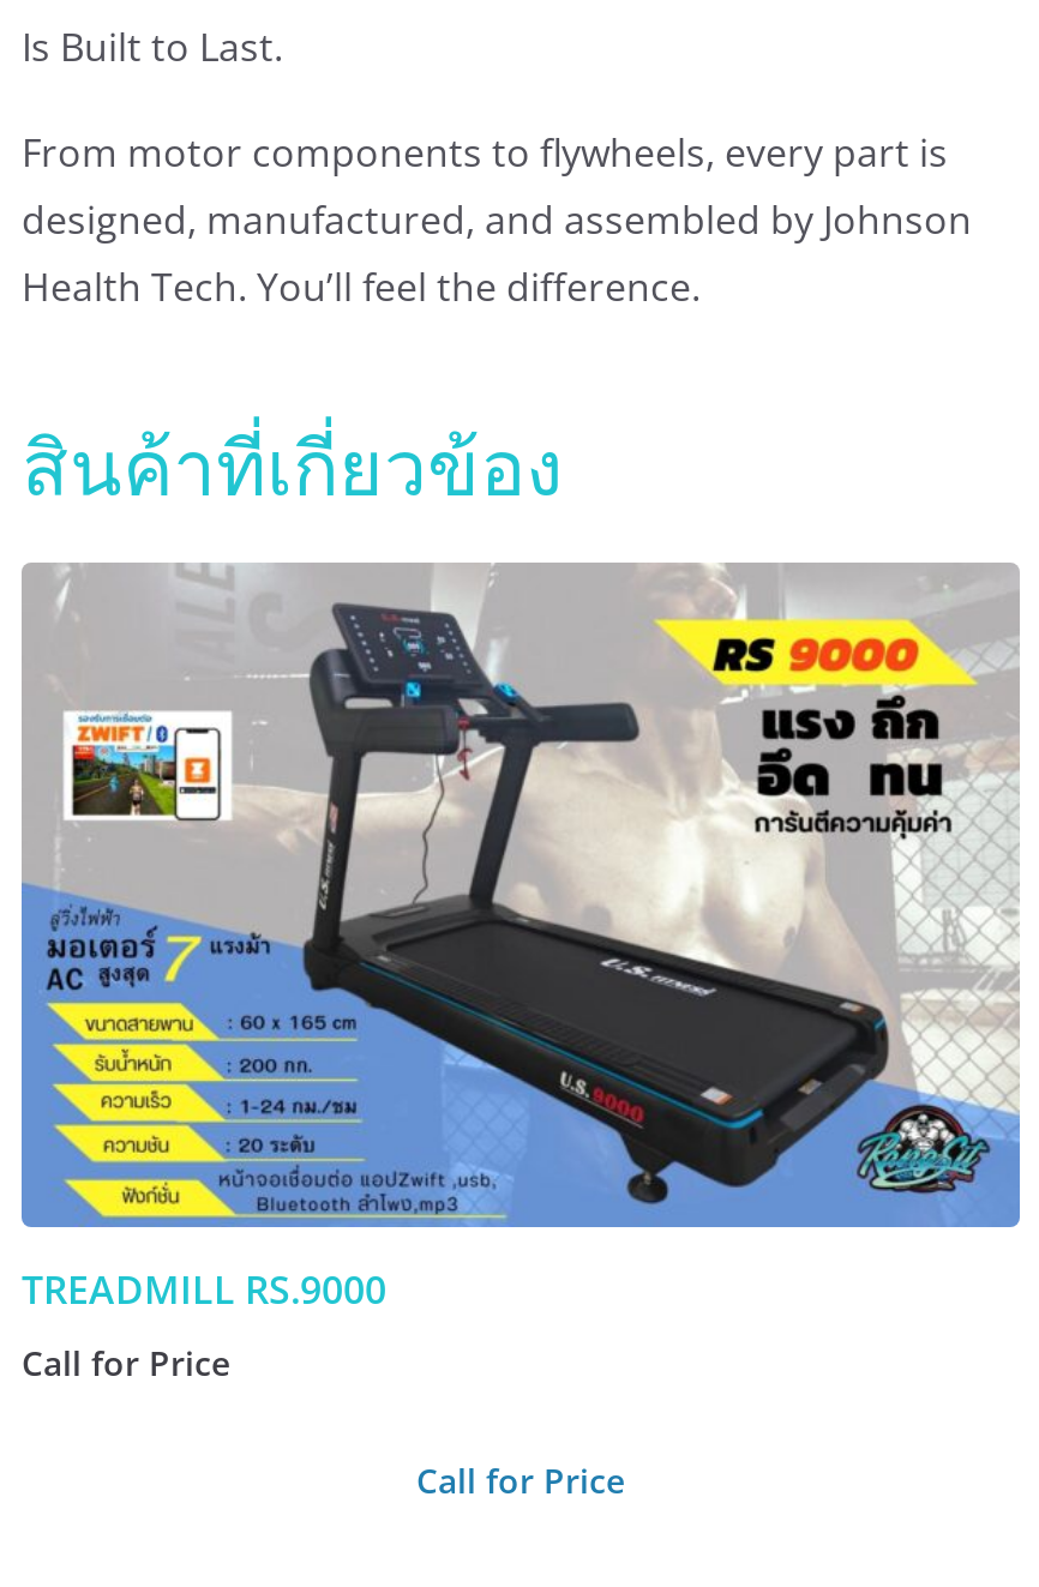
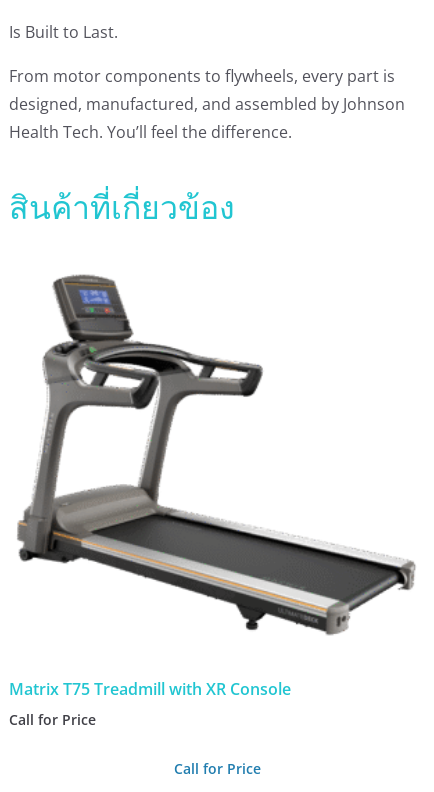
[19,563,1022,1230] [image] -> [9,274,424,636] [image]
[22,1264,386,1316] TREADMILL RS.9000 -> [9,678,291,700] Matrix T75 Treadmill with XR Console

